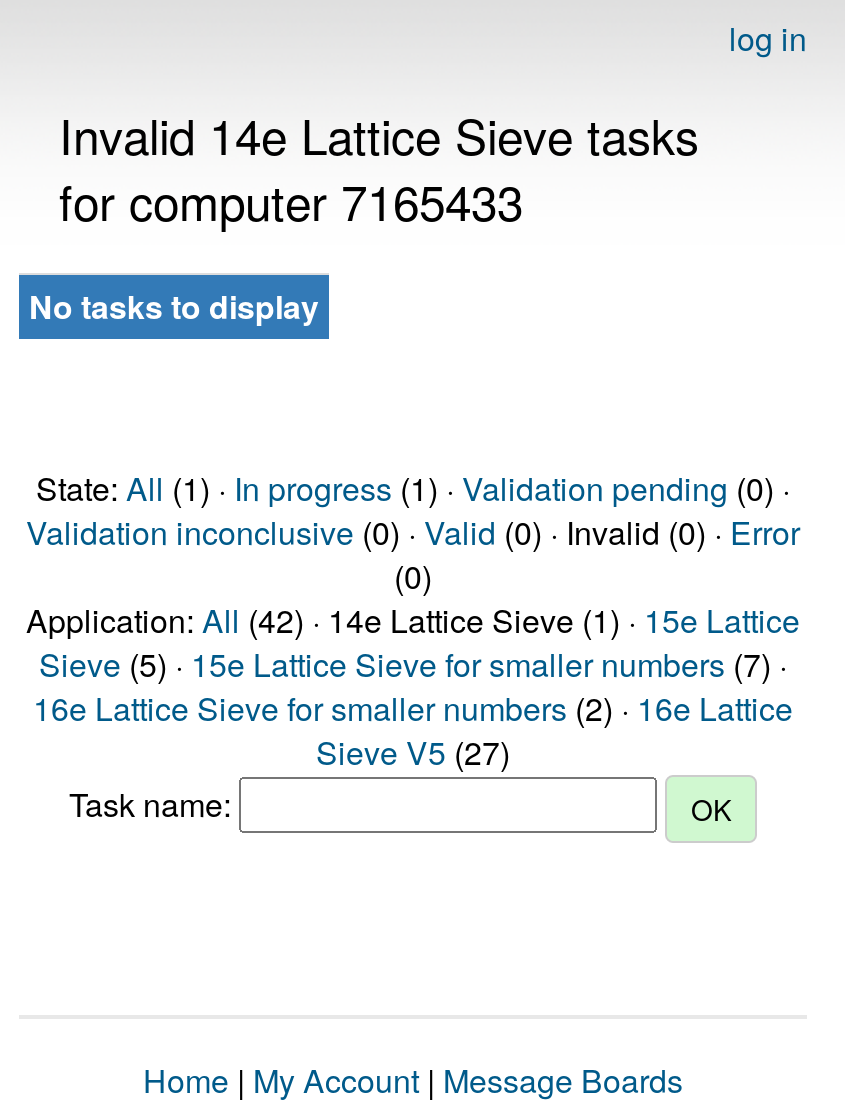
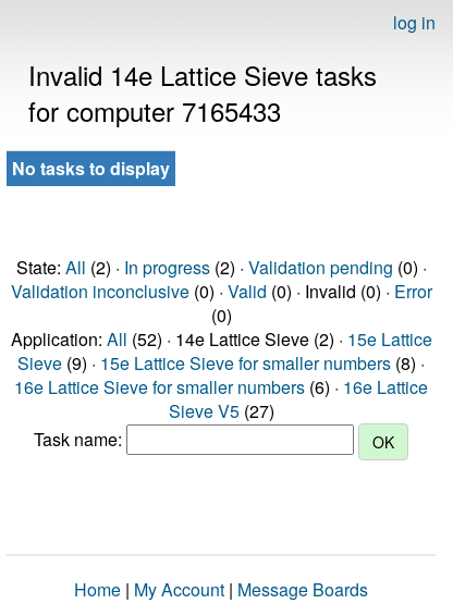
[36,465,790,511] State: All (1) · In progress (1) · Validation pending (0) · -> [16,255,426,280] State: All (2) · In progress (2) · Validation pending (0) ·
[26,597,800,643] Application: All (42) · 14e Lattice Sieve (1) · 15e Lattice -> [10,327,432,352] Application: All (52) · 14e Lattice Sieve (2) · 15e Lattice
[39,641,787,687] Sieve (5) · 15e Lattice Sieve for smaller numbers (7) · -> [17,350,425,375] Sieve (9) · 15e Lattice Sieve for smaller numbers (8) ·
[33,685,793,731] 16e Lattice Sieve for smaller numbers (2) · 16e Lattice -> [14,374,428,399] 16e Lattice Sieve for smaller numbers (6) · 16e Lattice

